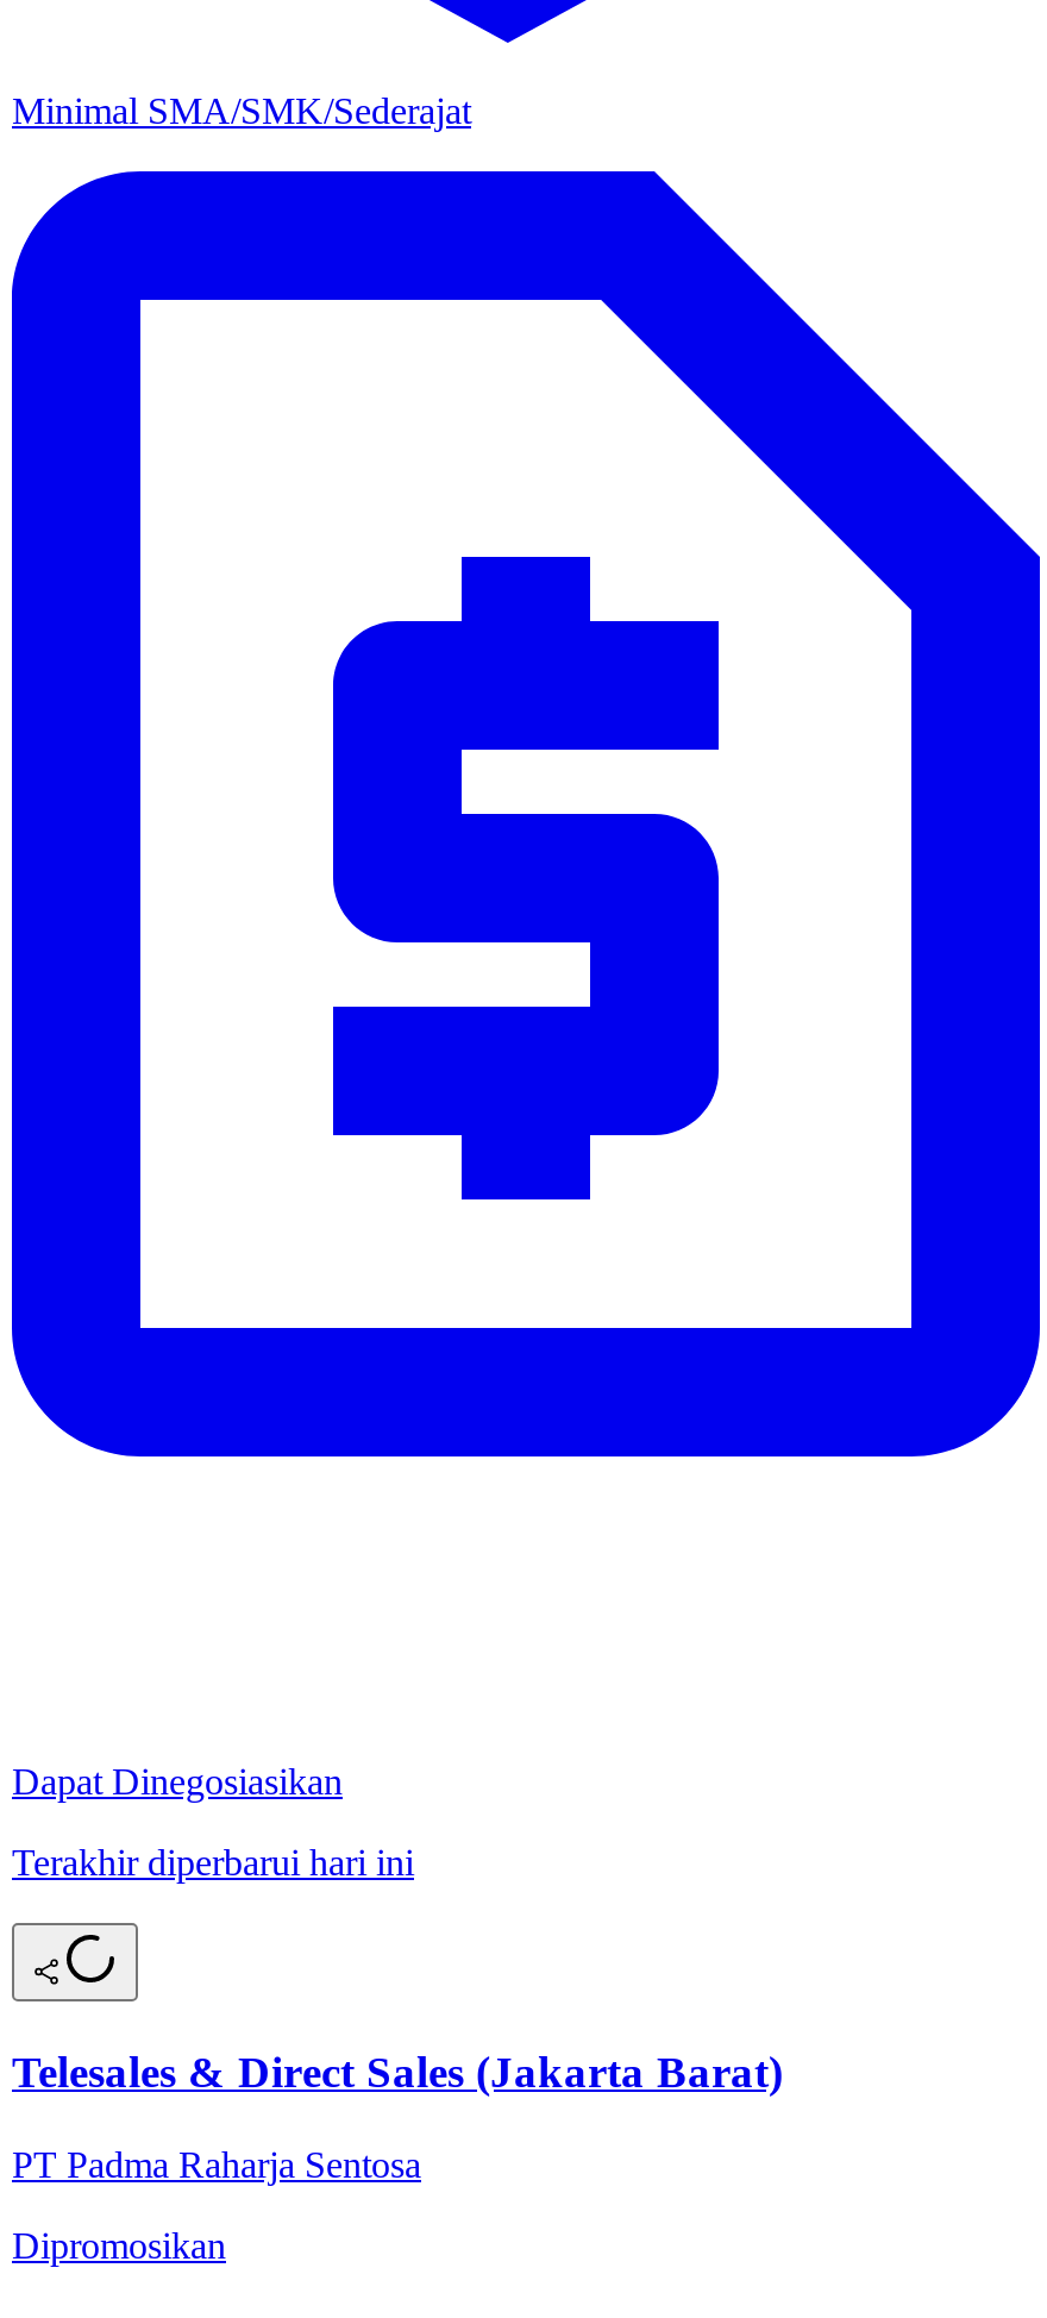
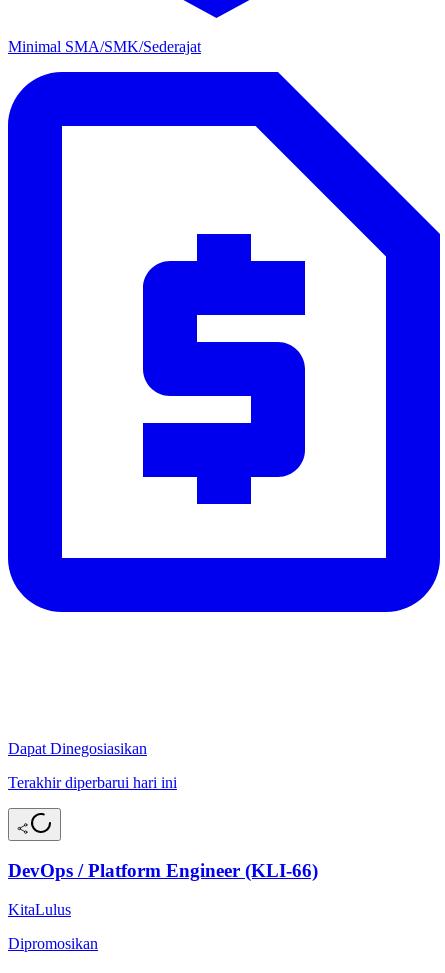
[12,2047,783,2097] Telesales & Direct Sales (Jakarta Barat) -> [8,860,318,881] DevOps / Platform Engineer (KLI-66)
[12,2144,421,2184] PT Padma Raharja Sentosa -> [8,901,71,918] KitaLulus

